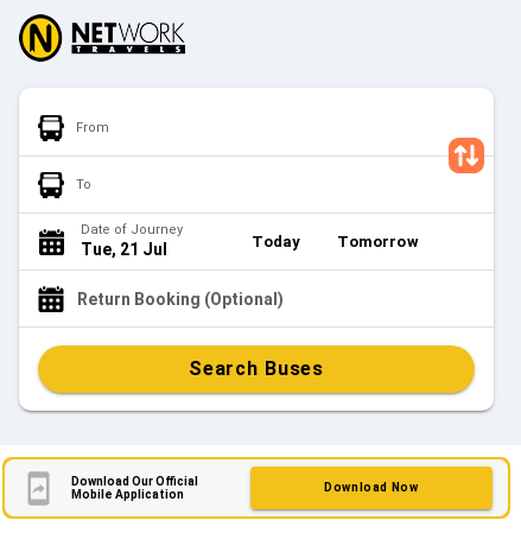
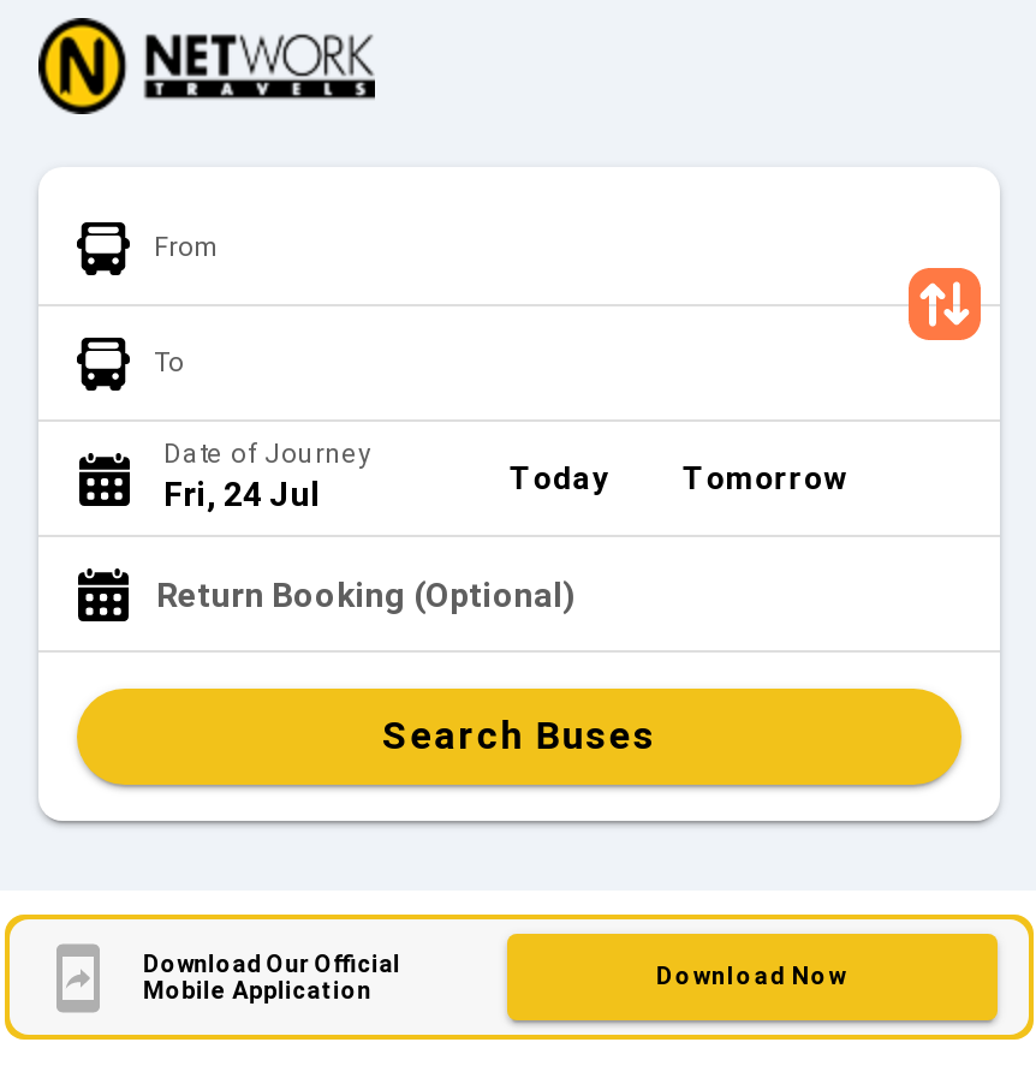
[81,240,167,259] Tue, 21 Jul -> [163,475,320,513] Fri, 24 Jul

